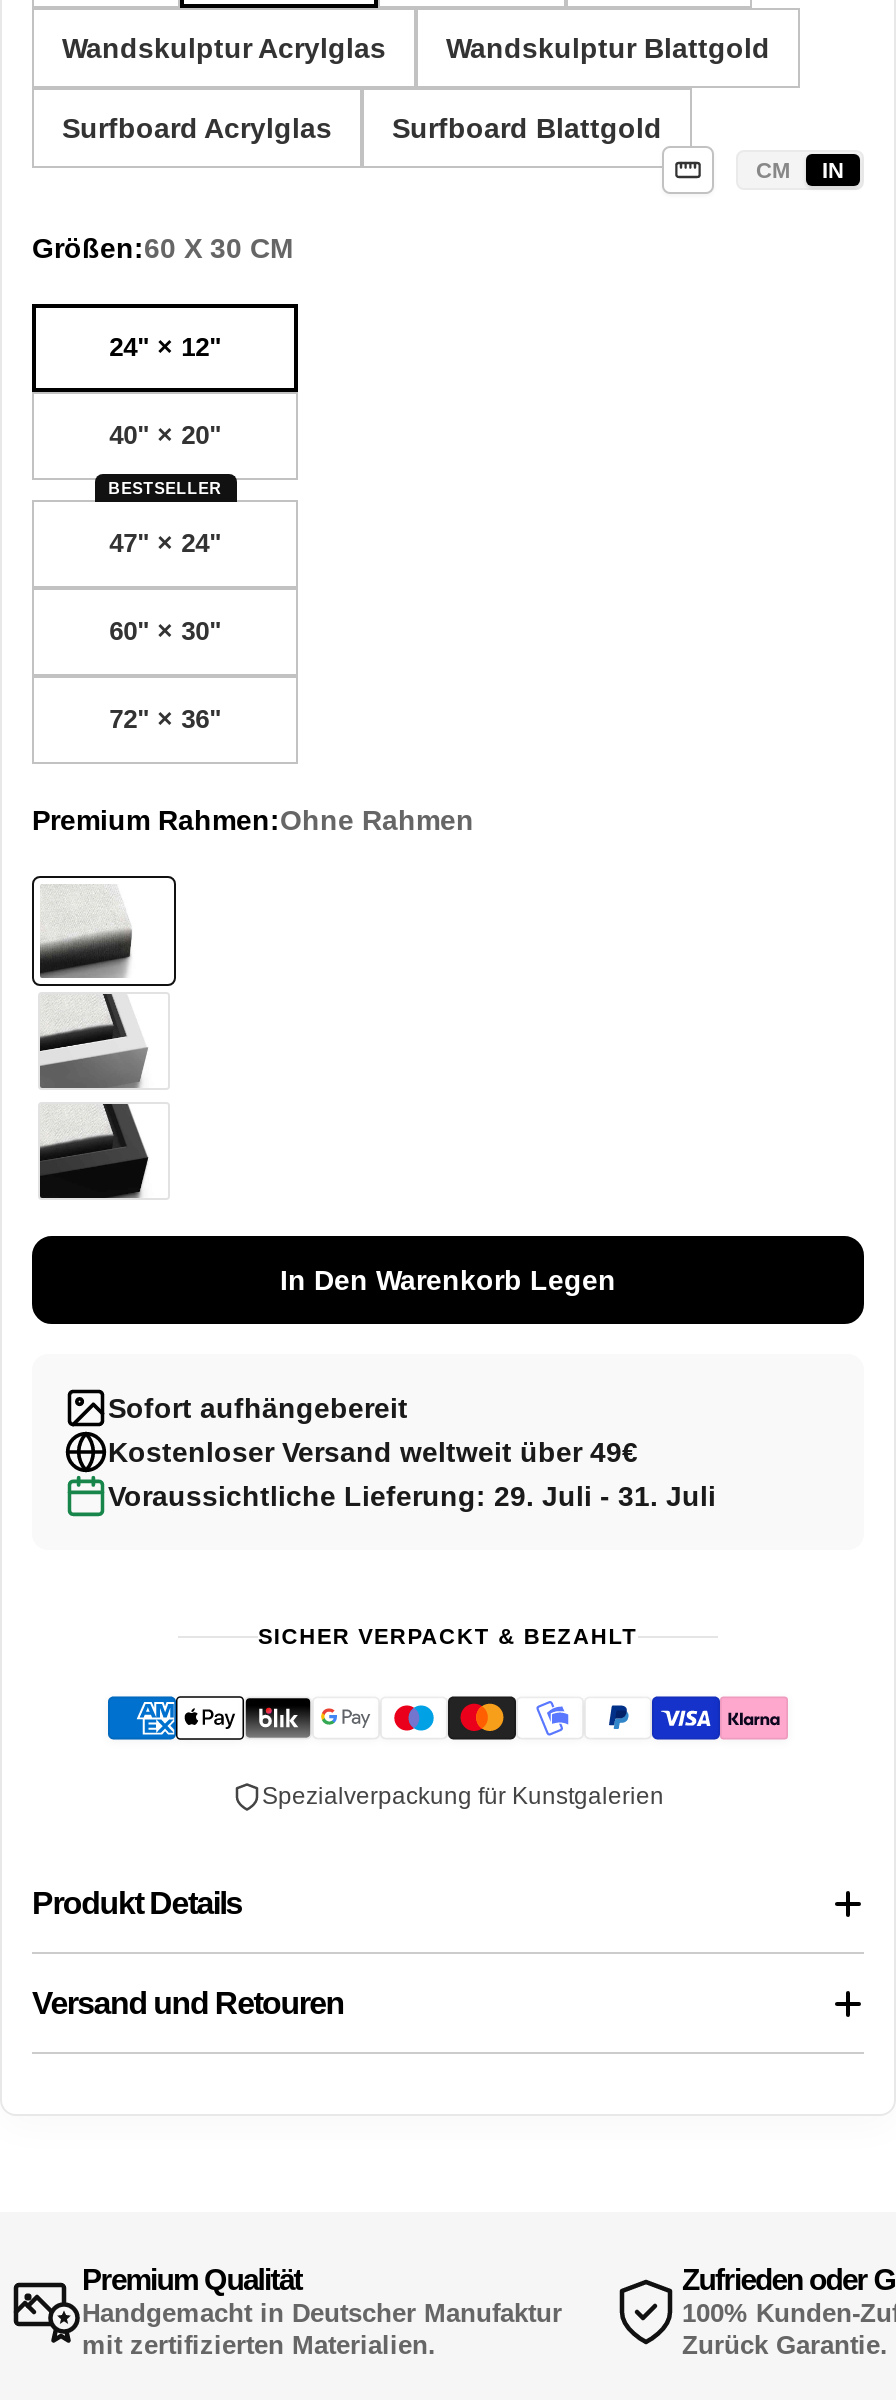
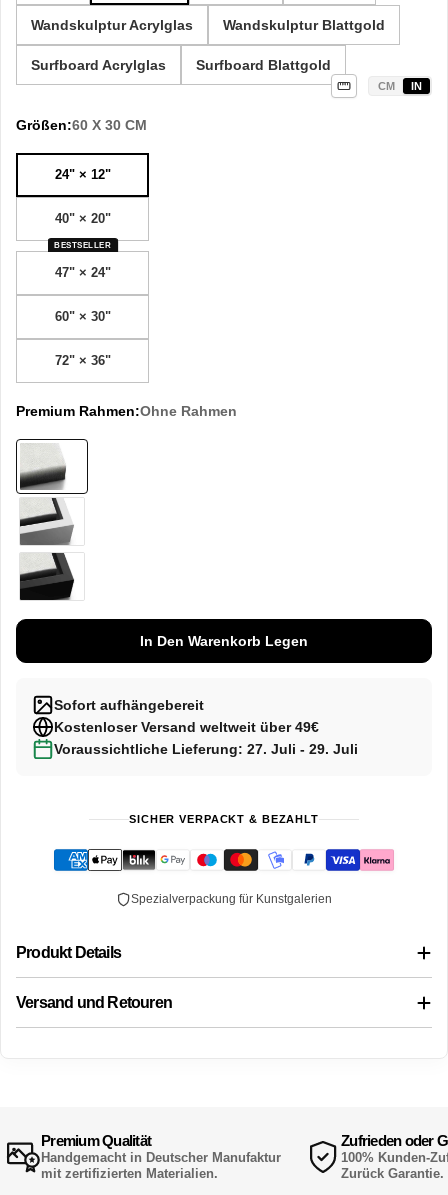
[108,1481,716,1513] Voraussichtliche Lieferung: 29. Juli - 31. Juli -> [54,741,358,757] Voraussichtliche Lieferung: 27. Juli - 29. Juli

